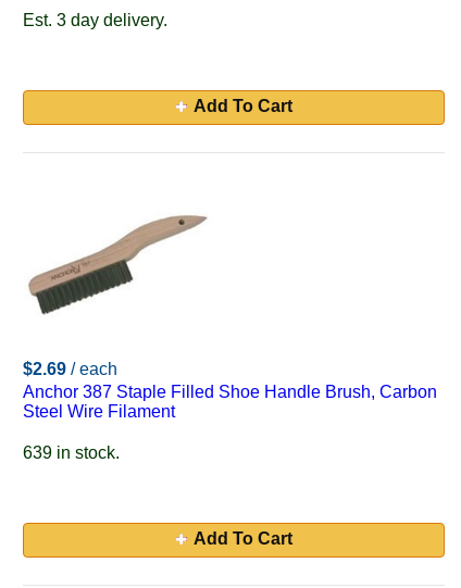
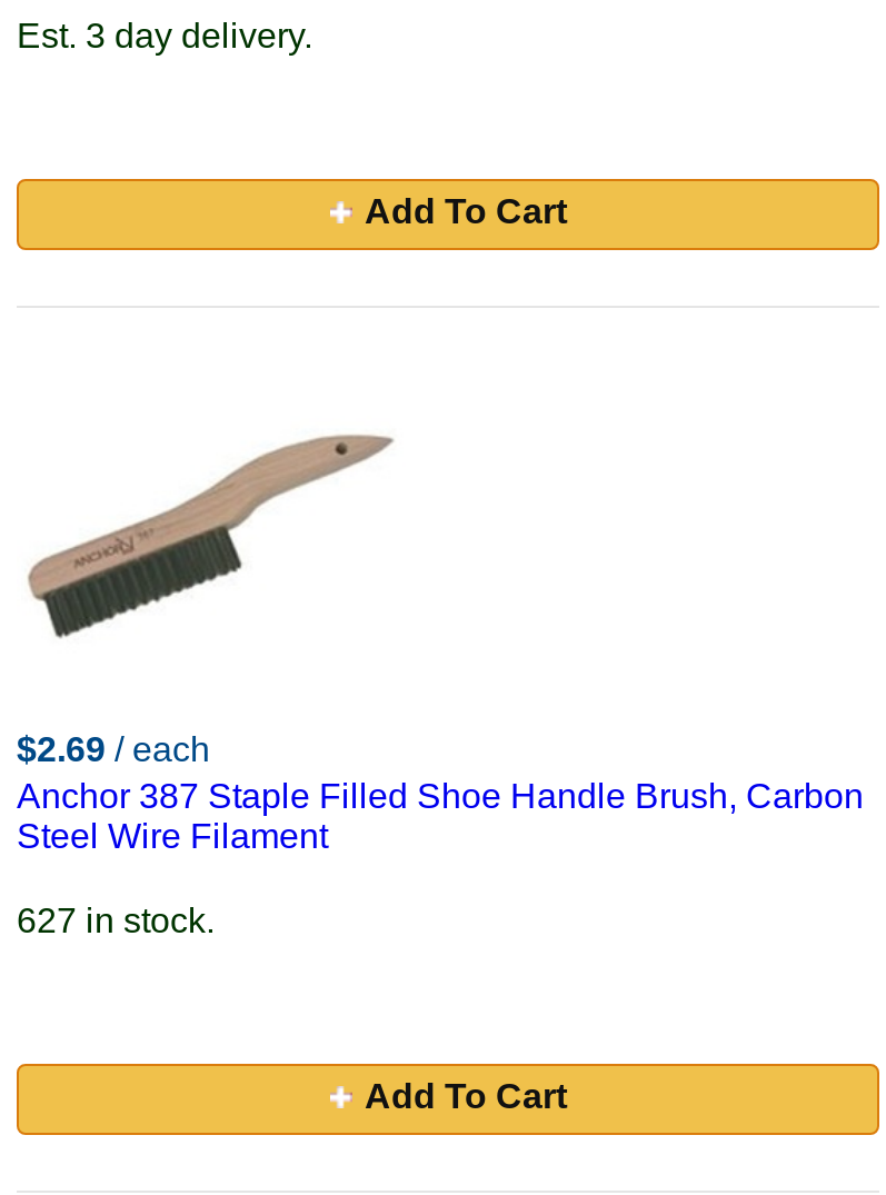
[23,443,120,462] 639 in stock. -> [17,902,215,939] 627 in stock.

